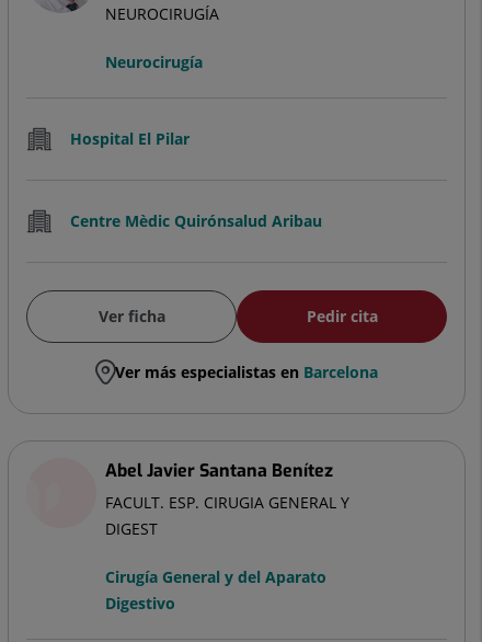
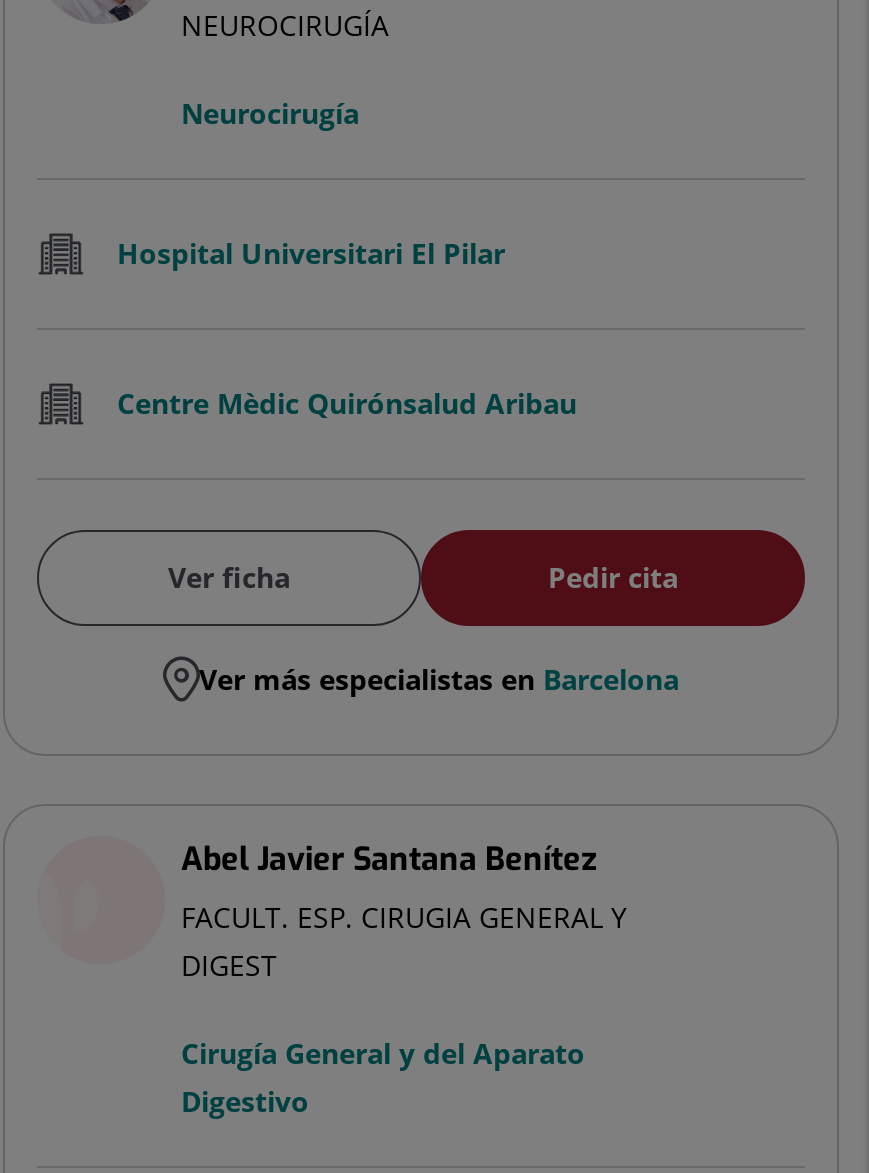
[70,128,190,149] Hospital El Pilar -> [117,234,505,272] Hospital Universitari El Pilar

